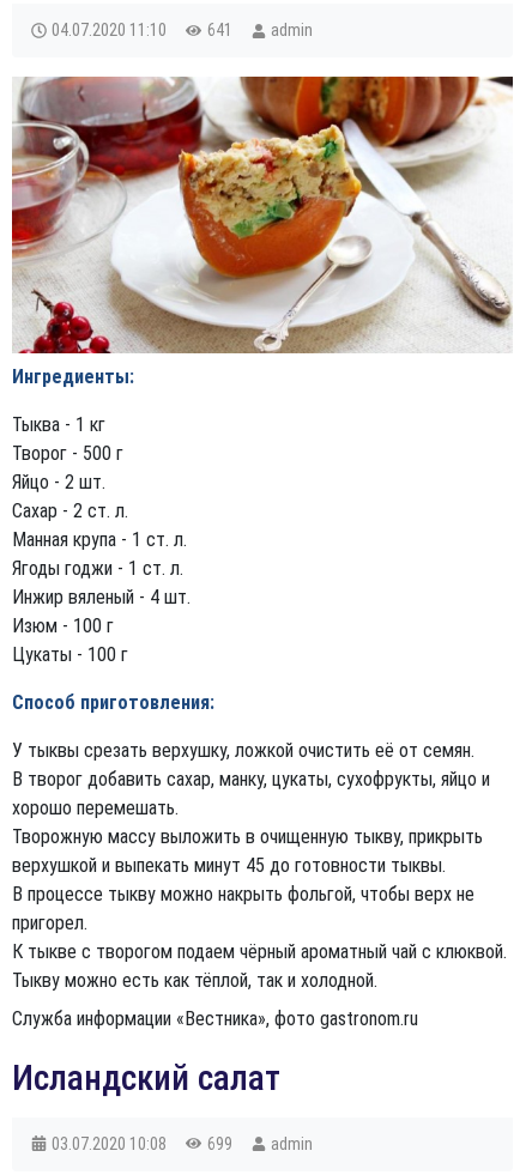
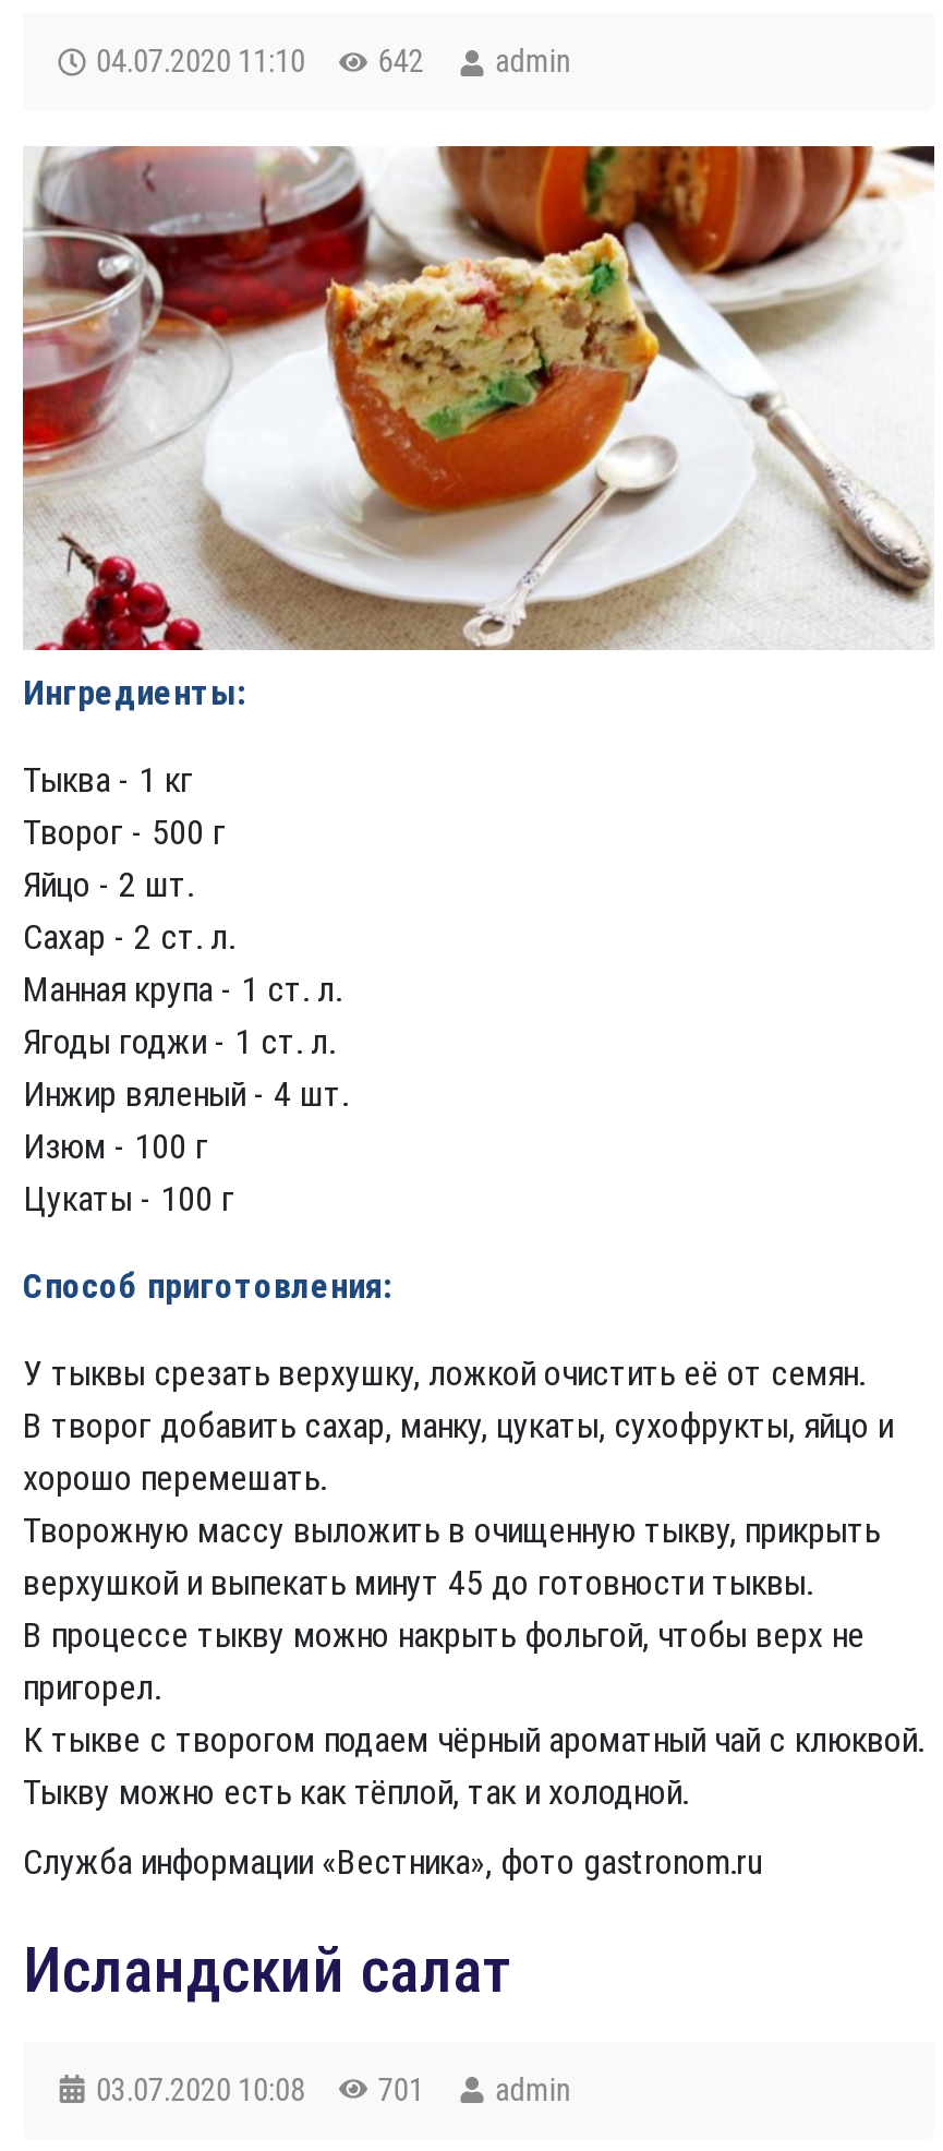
[52,20,313,41] 04.07.2020 11:10 641 admin -> [96,44,571,81] 04.07.2020 11:10 642 admin
[52,1134,313,1154] 03.07.2020 10:08 699 admin -> [96,2071,571,2108] 03.07.2020 10:08 701 admin

